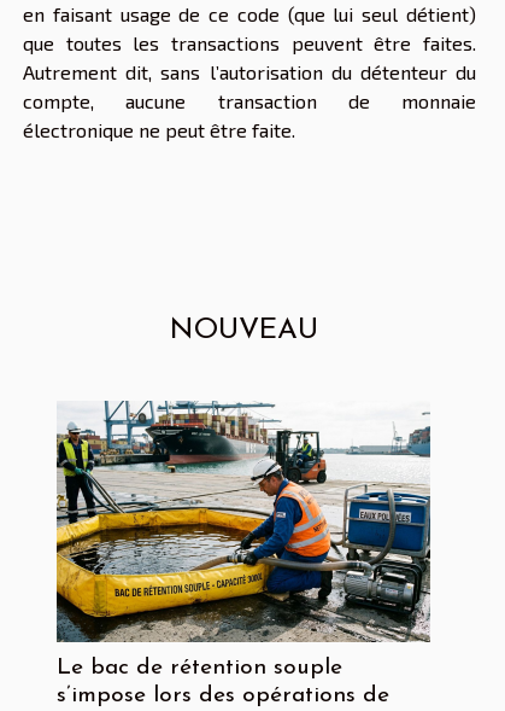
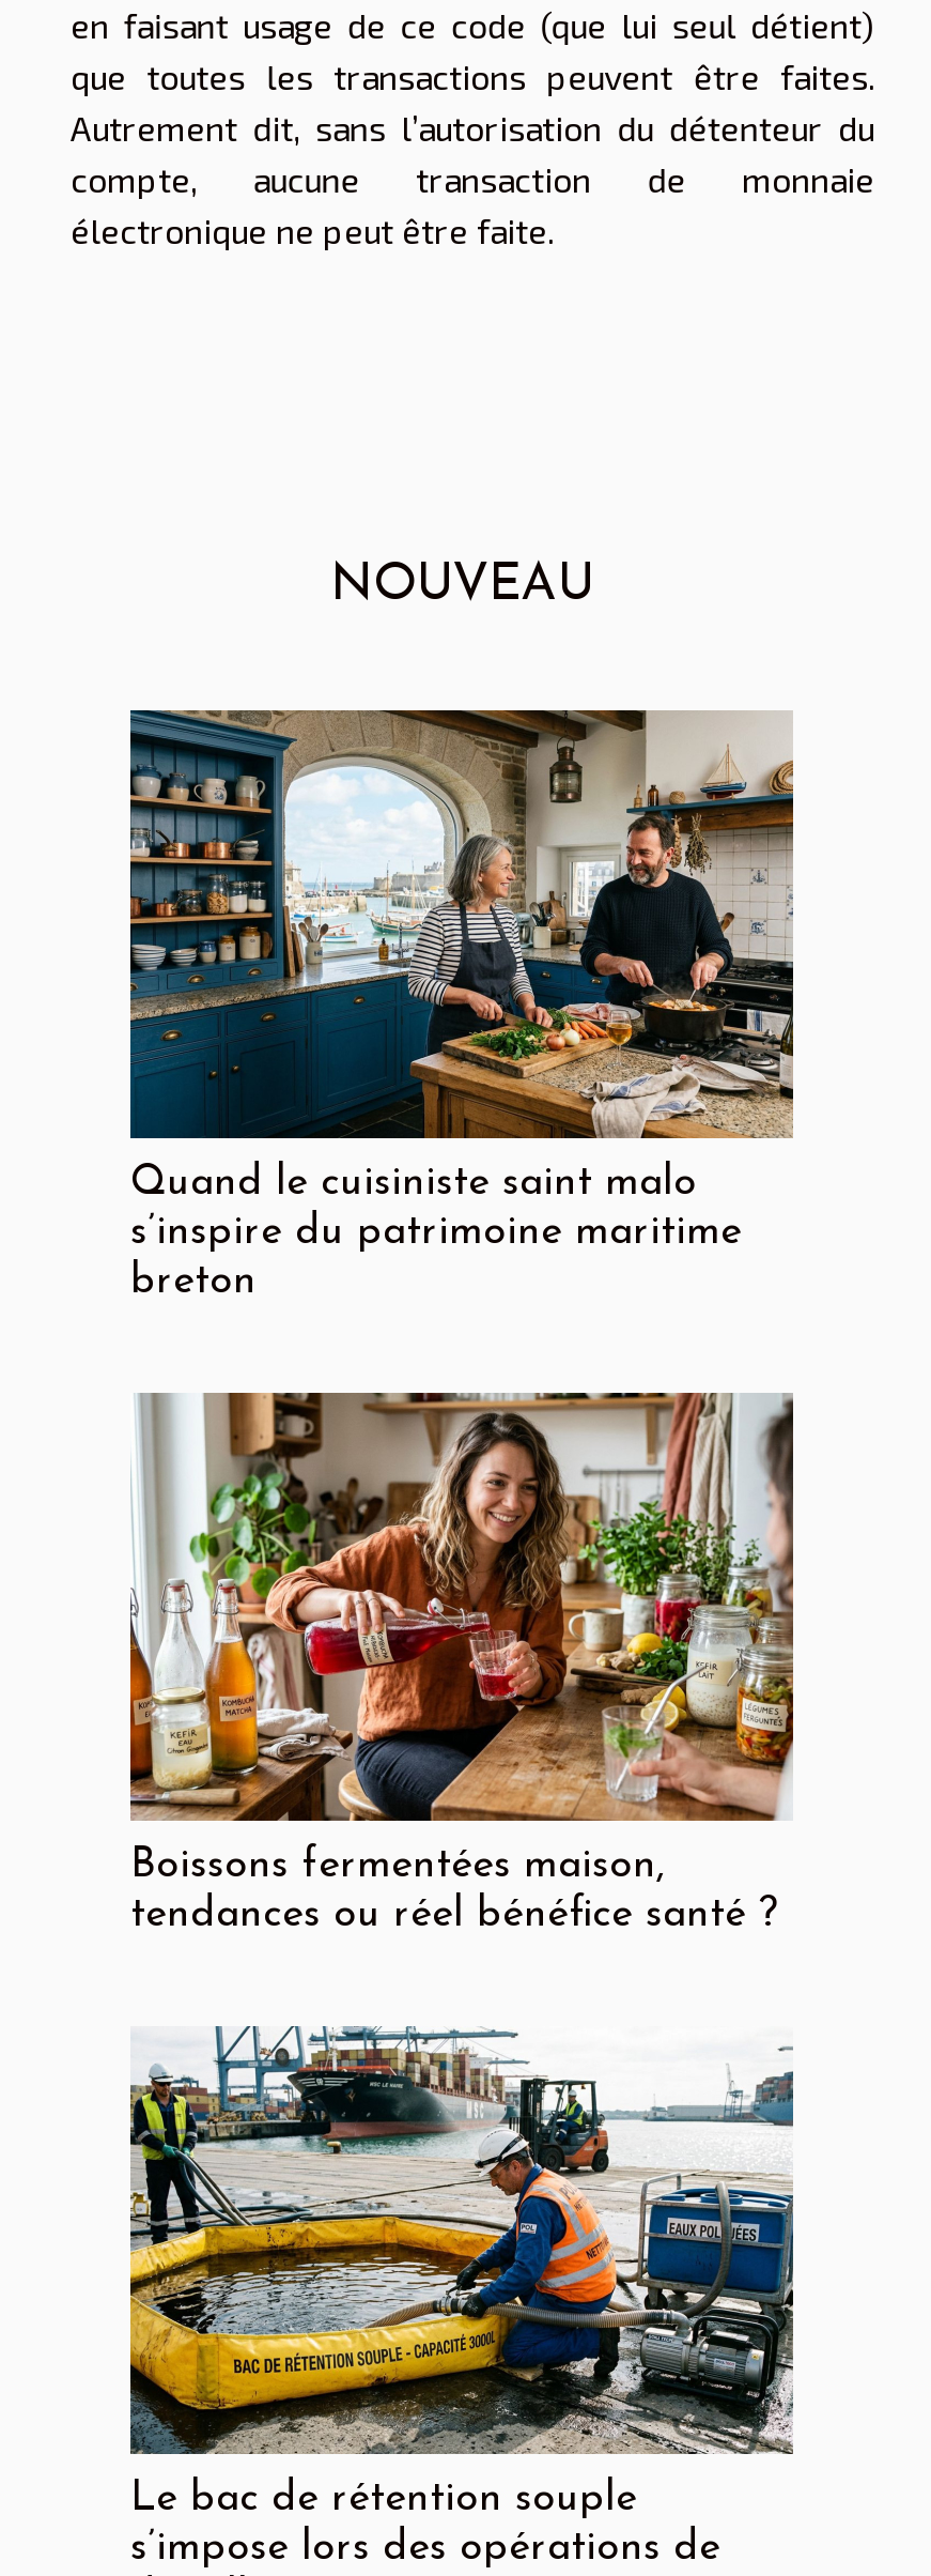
none -> [128,708,795,1304] [image] | Quand le cuisiniste saint malo | s’inspire du patrimoine maritime | breton
none -> [128,1391,795,1937] [image] | Boissons fermentées maison, | tendances ou réel bénéfice santé ?

